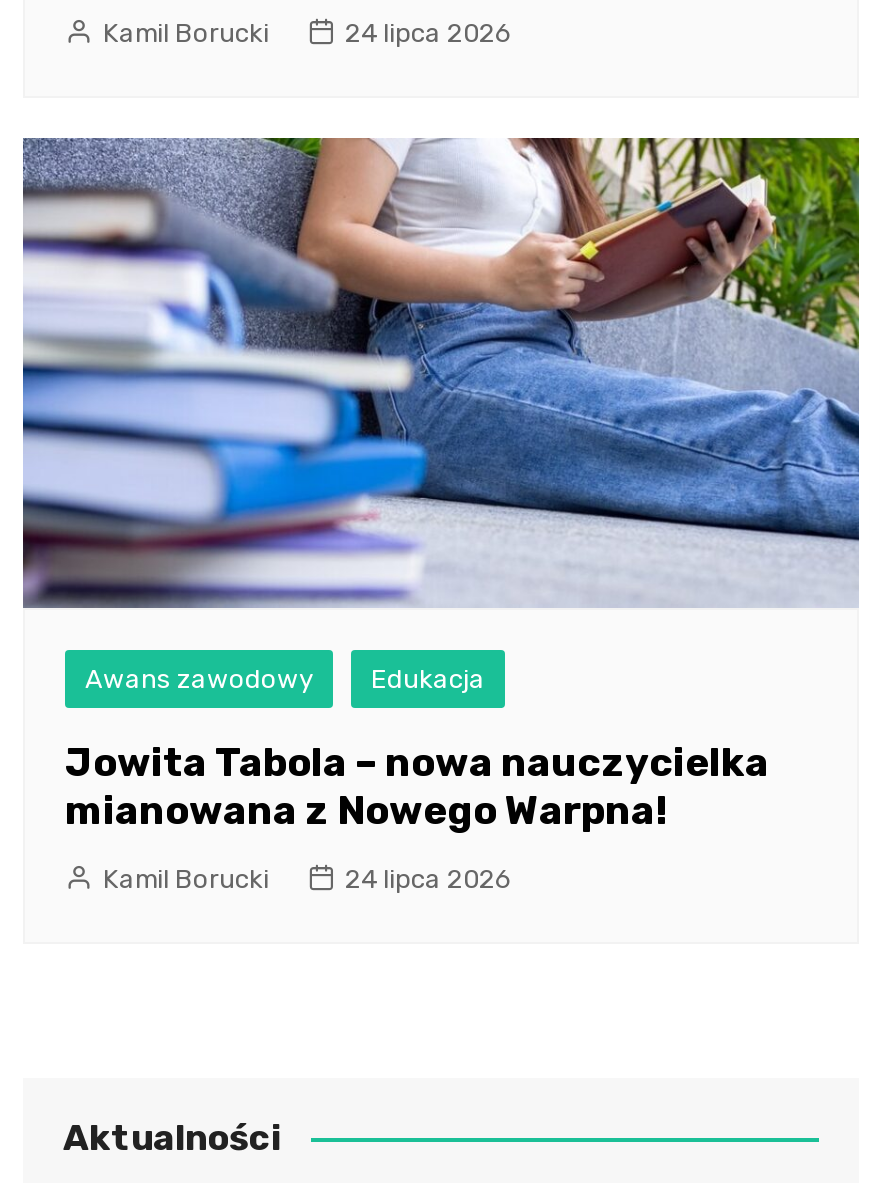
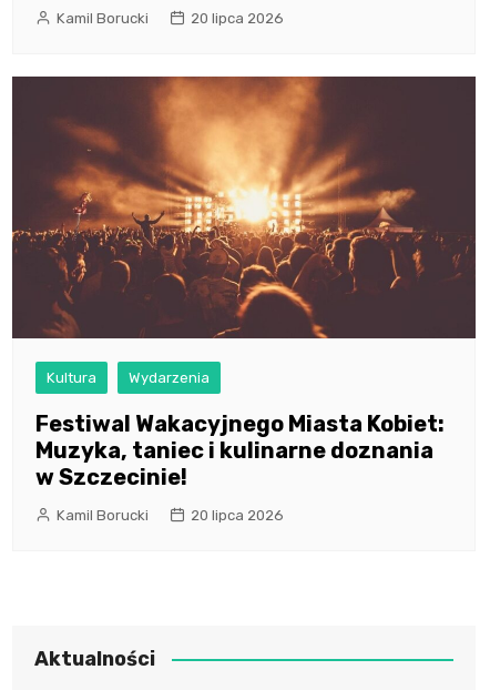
[345,17,513,47] 24 lipca 2026 -> [191,11,284,27] 20 lipca 2026
[21,136,861,694] [image] | Awans zawodowy | Edukacja -> [11,75,477,386] [image] | Kultura | Wydarzenia
[65,738,769,834] Jowita Tabola – nowa nauczycielka | mianowana z Nowego Warpna! -> [35,410,445,490] Festiwal Wakacyjnego Miasta Kobiet: | Muzyka, taniec i kulinarne doznania | w Szczecinie!
[345,864,513,894] 24 lipca 2026 -> [191,507,284,523] 20 lipca 2026

